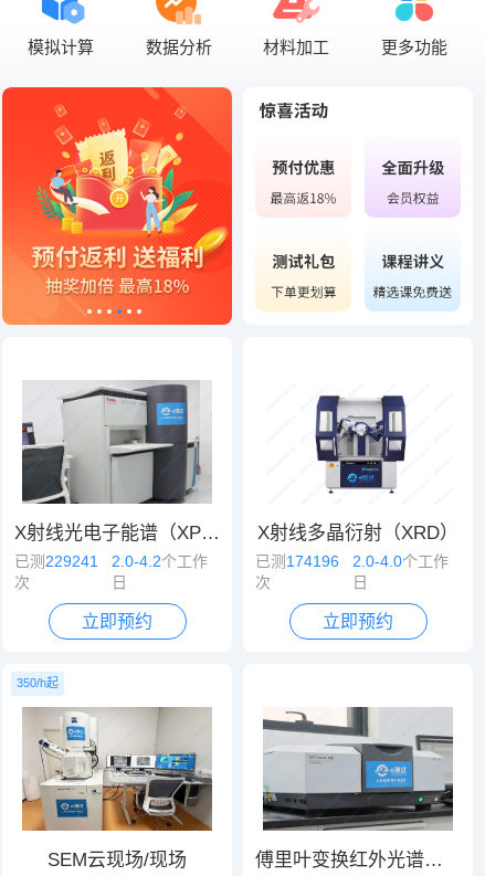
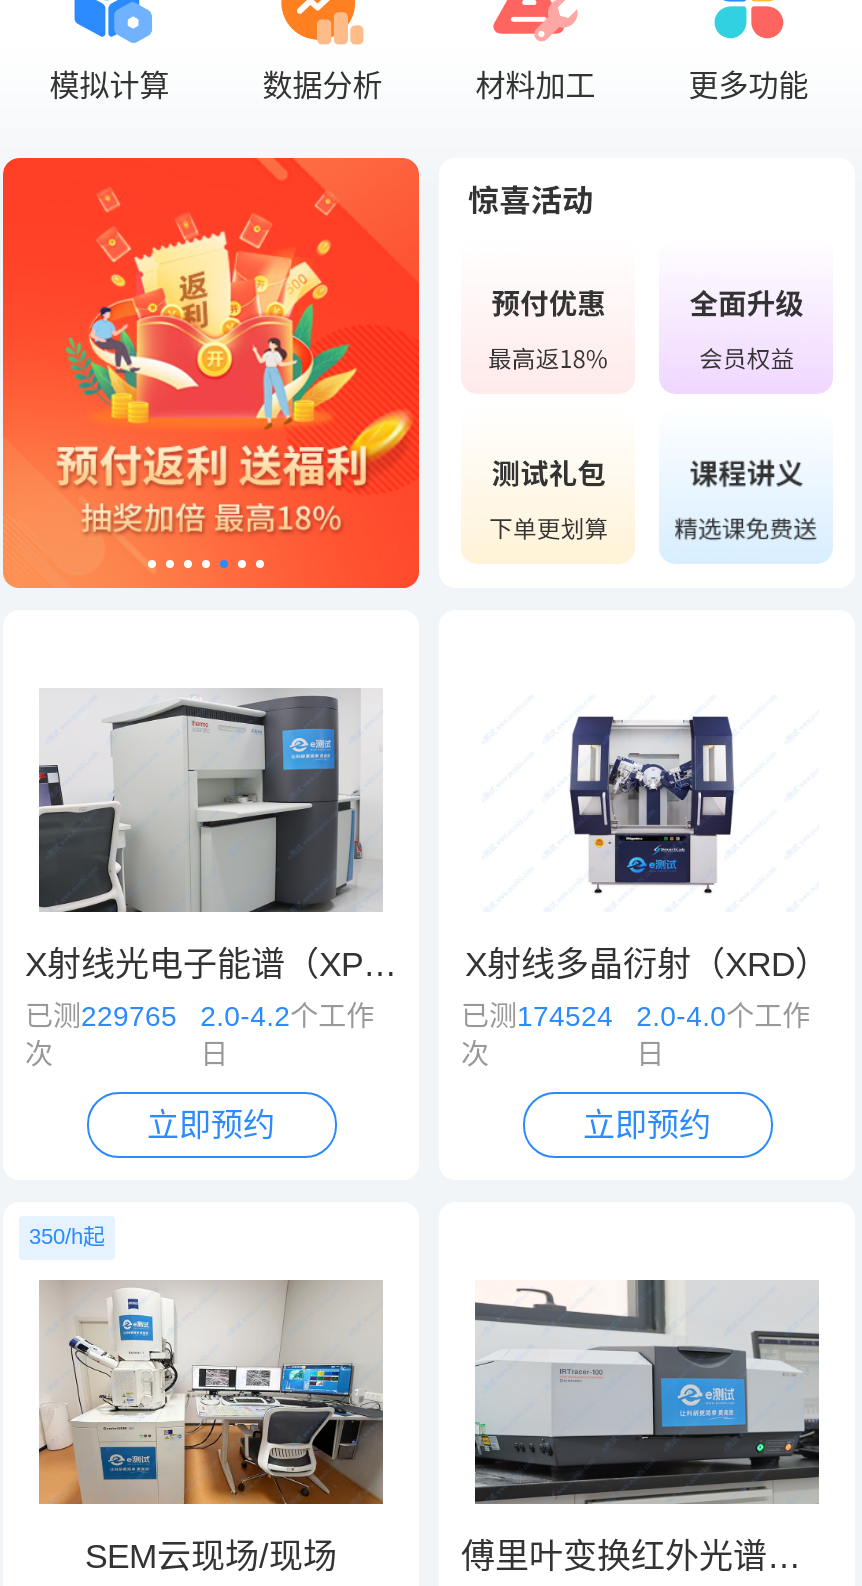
[14,553,207,570] 已测229241 2.0-4.2个工作 -> [25,1000,374,1032] 已测229765 2.0-4.2个工作
[255,553,448,570] 已测174196 2.0-4.0个工作 -> [461,1000,810,1032] 已测174524 2.0-4.0个工作

